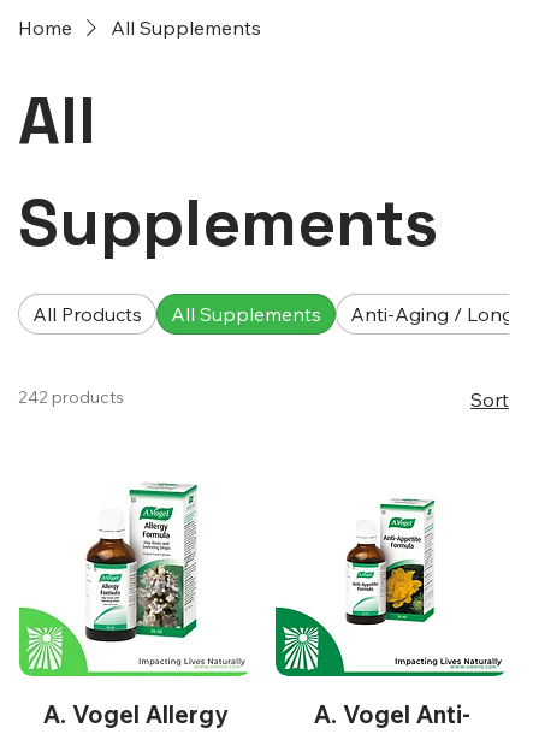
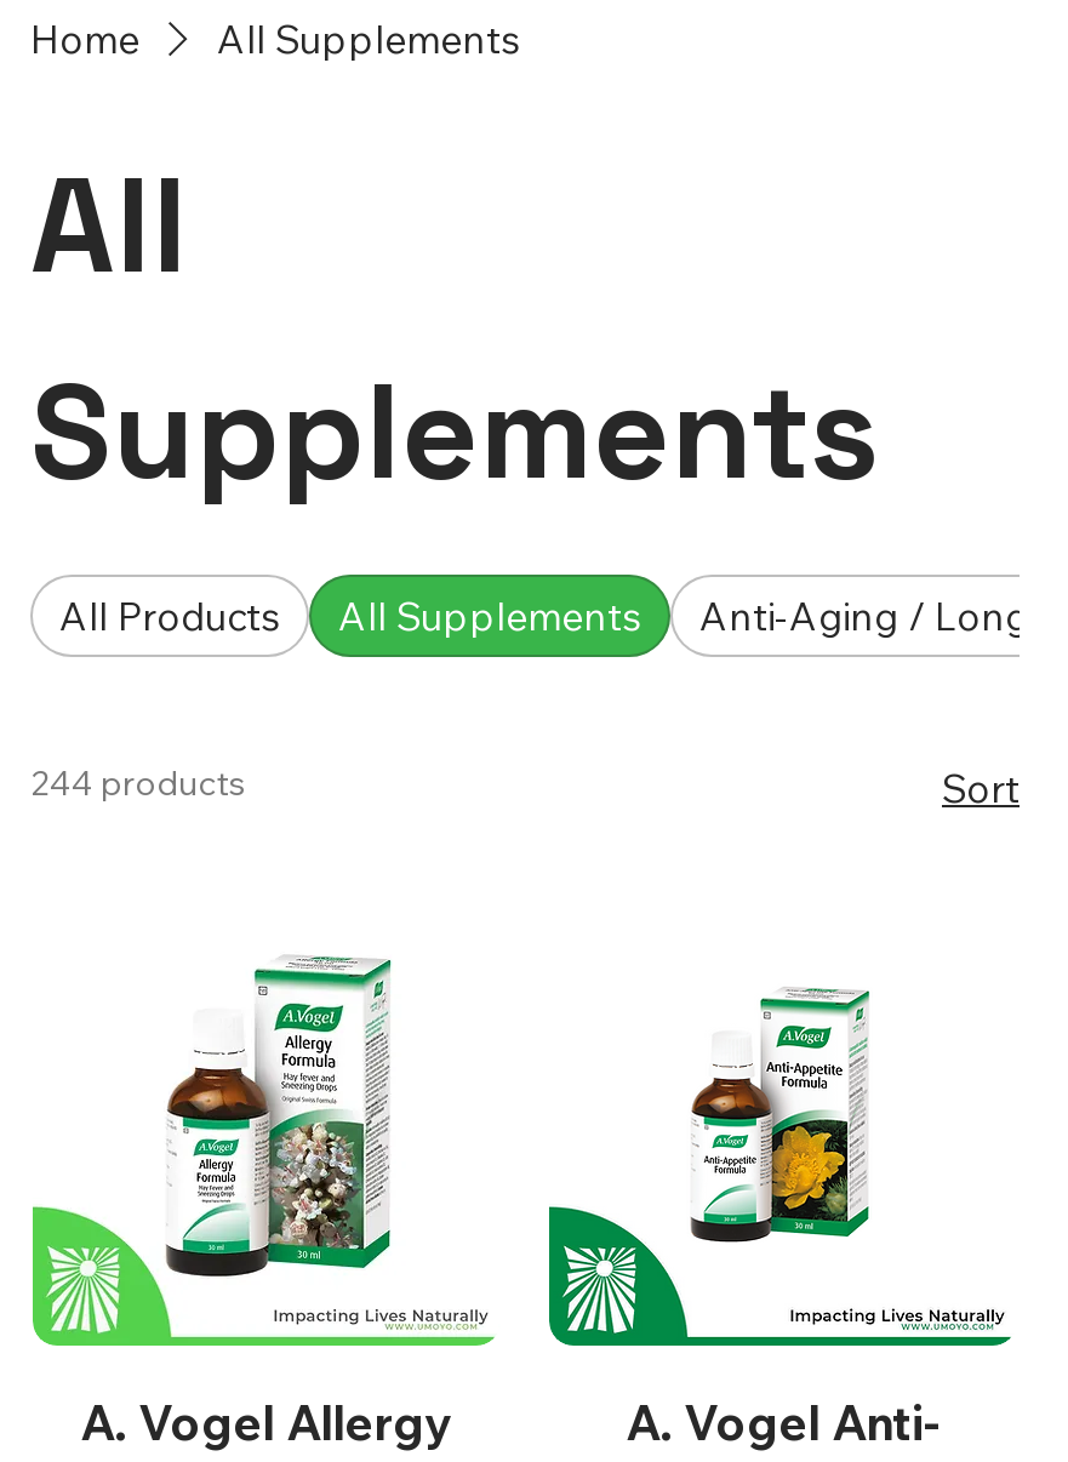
[18,386,124,408] 242 products -> [30,761,246,805] 244 products

